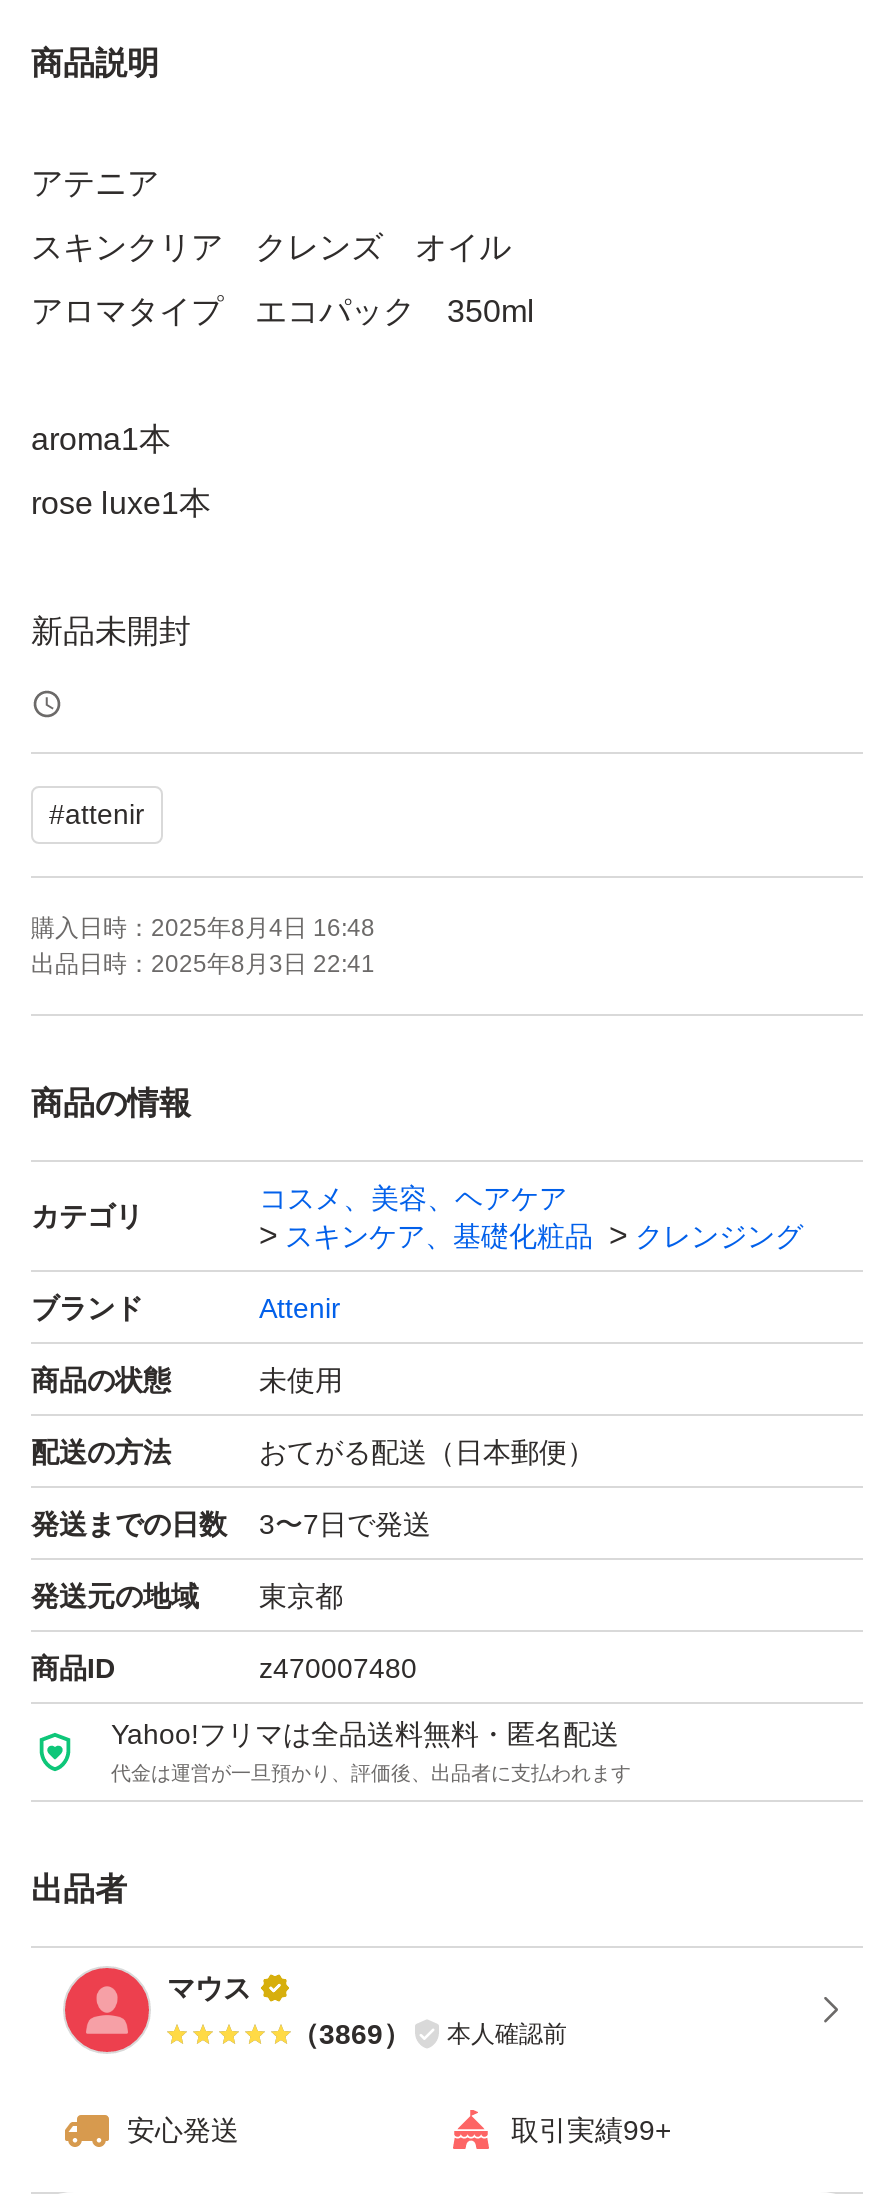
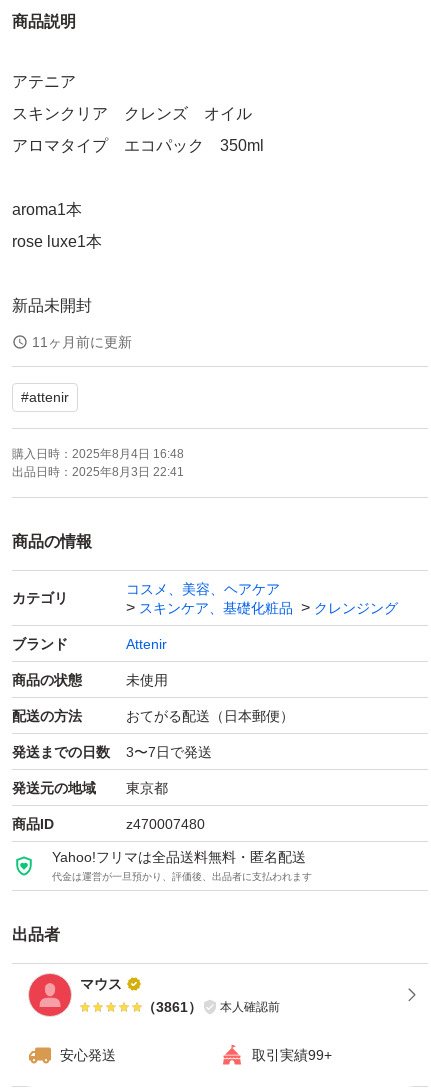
none -> [32,334,132,350] 11ヶ月前に更新
[291,2018,567,2050] （3869） 本人確認前 -> [142,999,280,1015] （3861） 本人確認前

